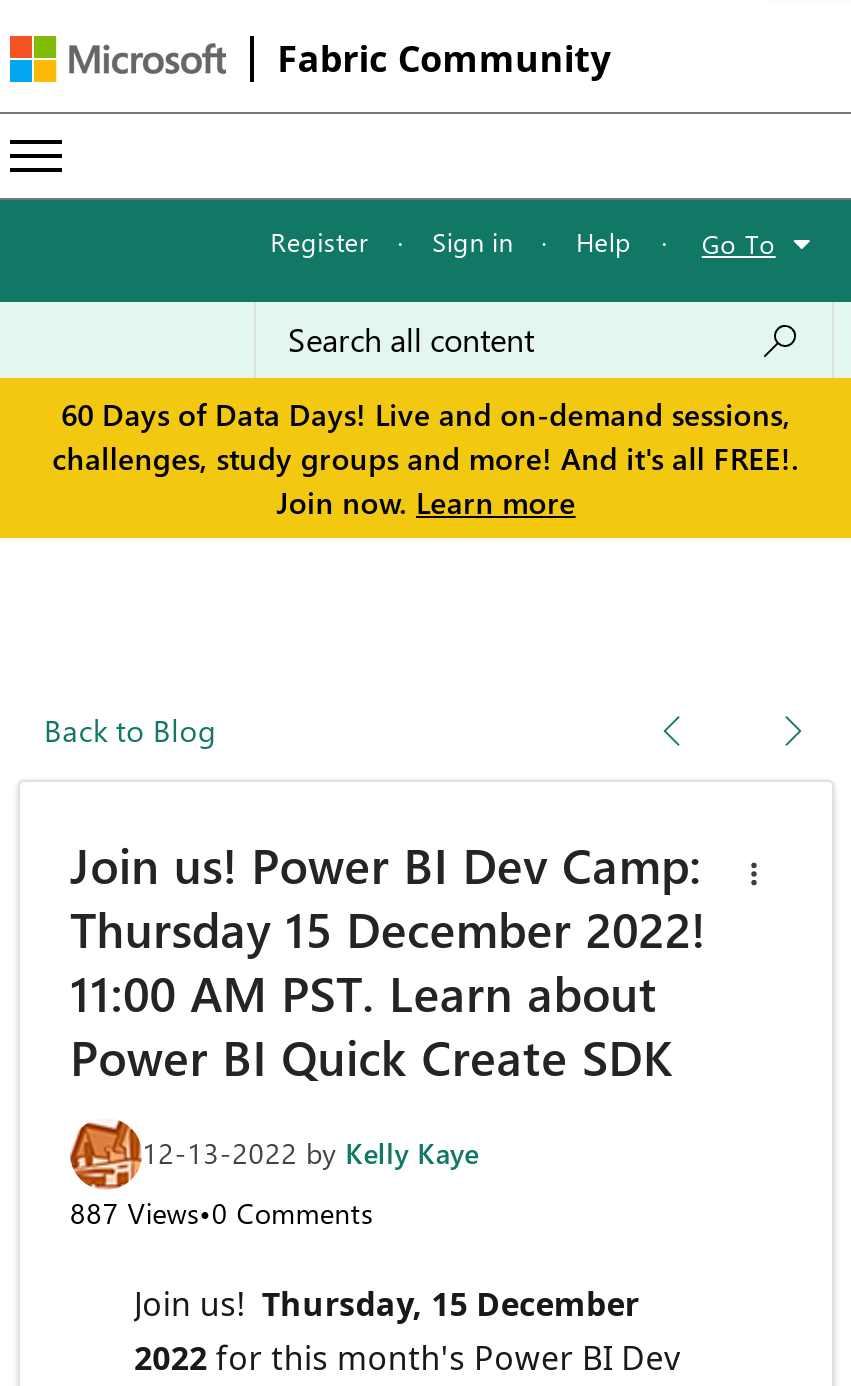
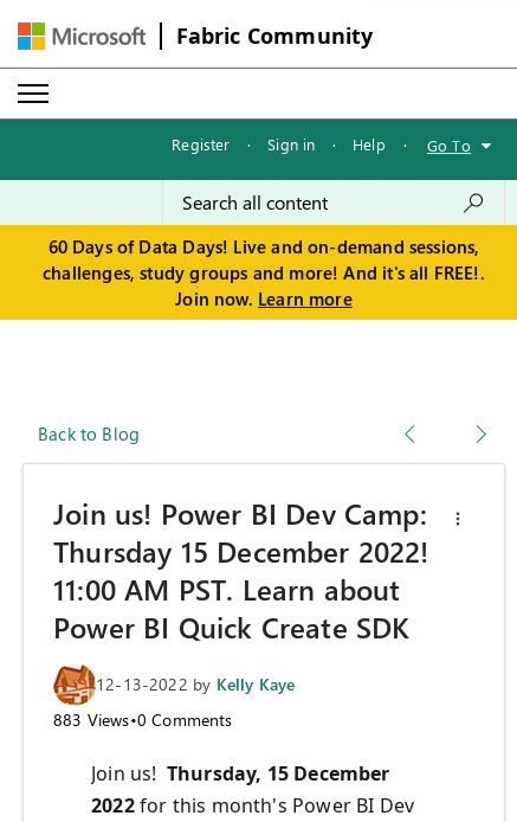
[70,1195,373,1233] 887 Views•0 Comments -> [53,709,233,731] 883 Views•0 Comments

